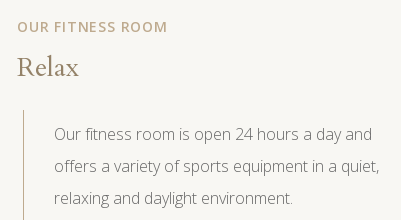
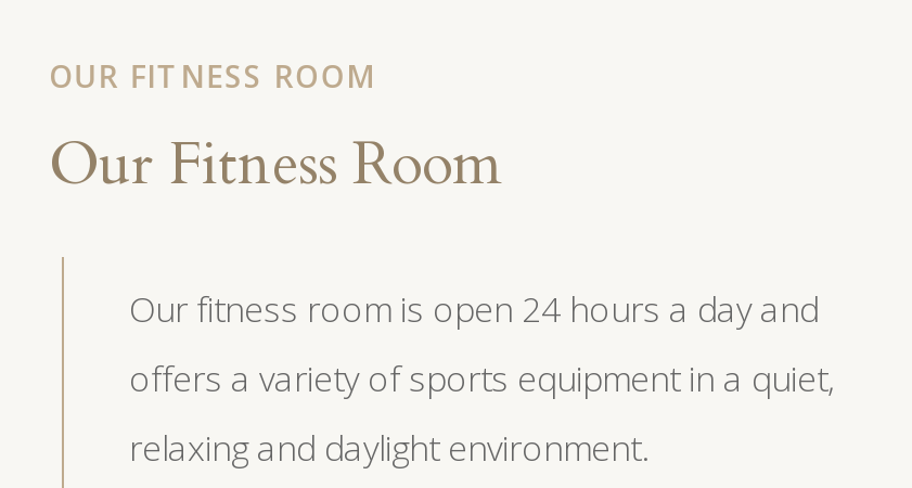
[17,49,79,86] Relax -> [49,124,502,205] Our Fitness Room

